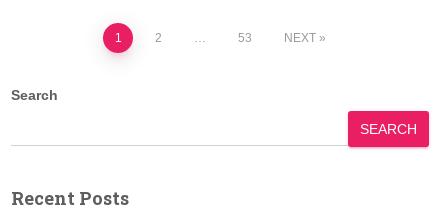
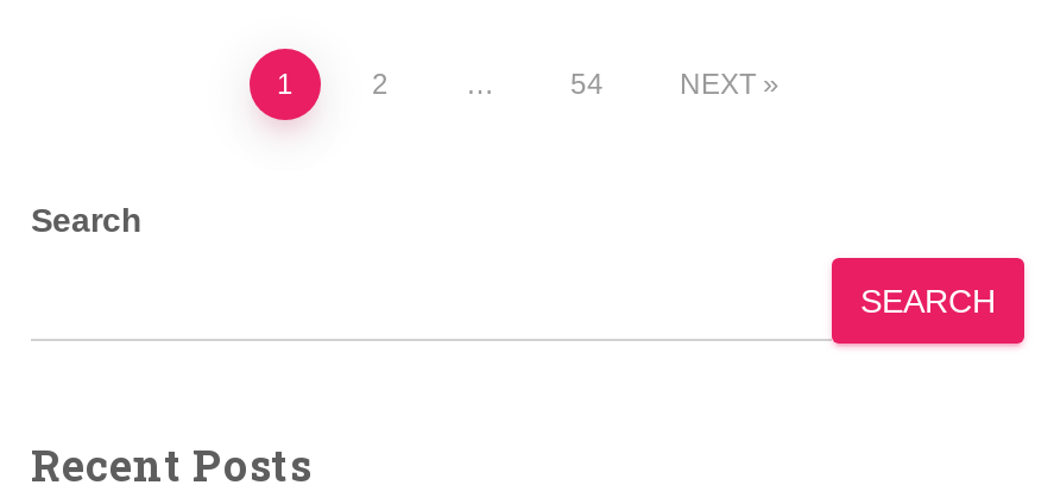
[238,31,252,45] 53 -> [570,68,604,101] 54

